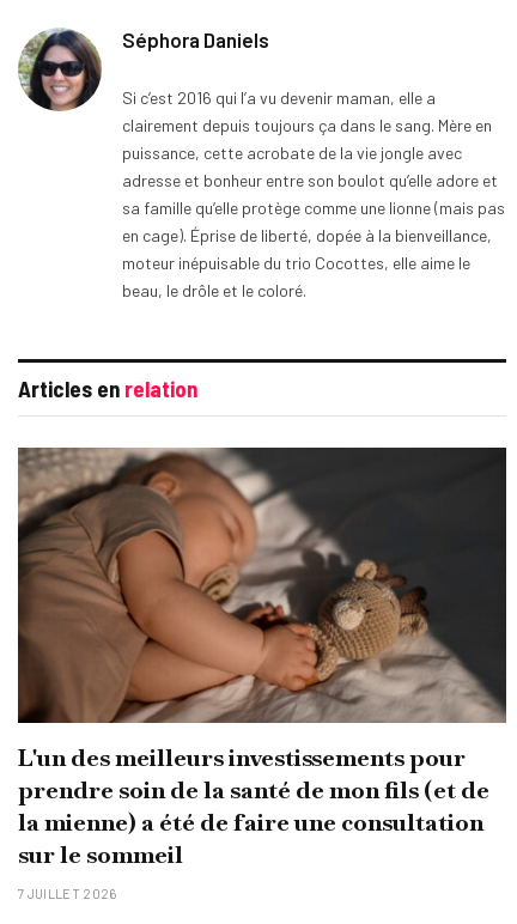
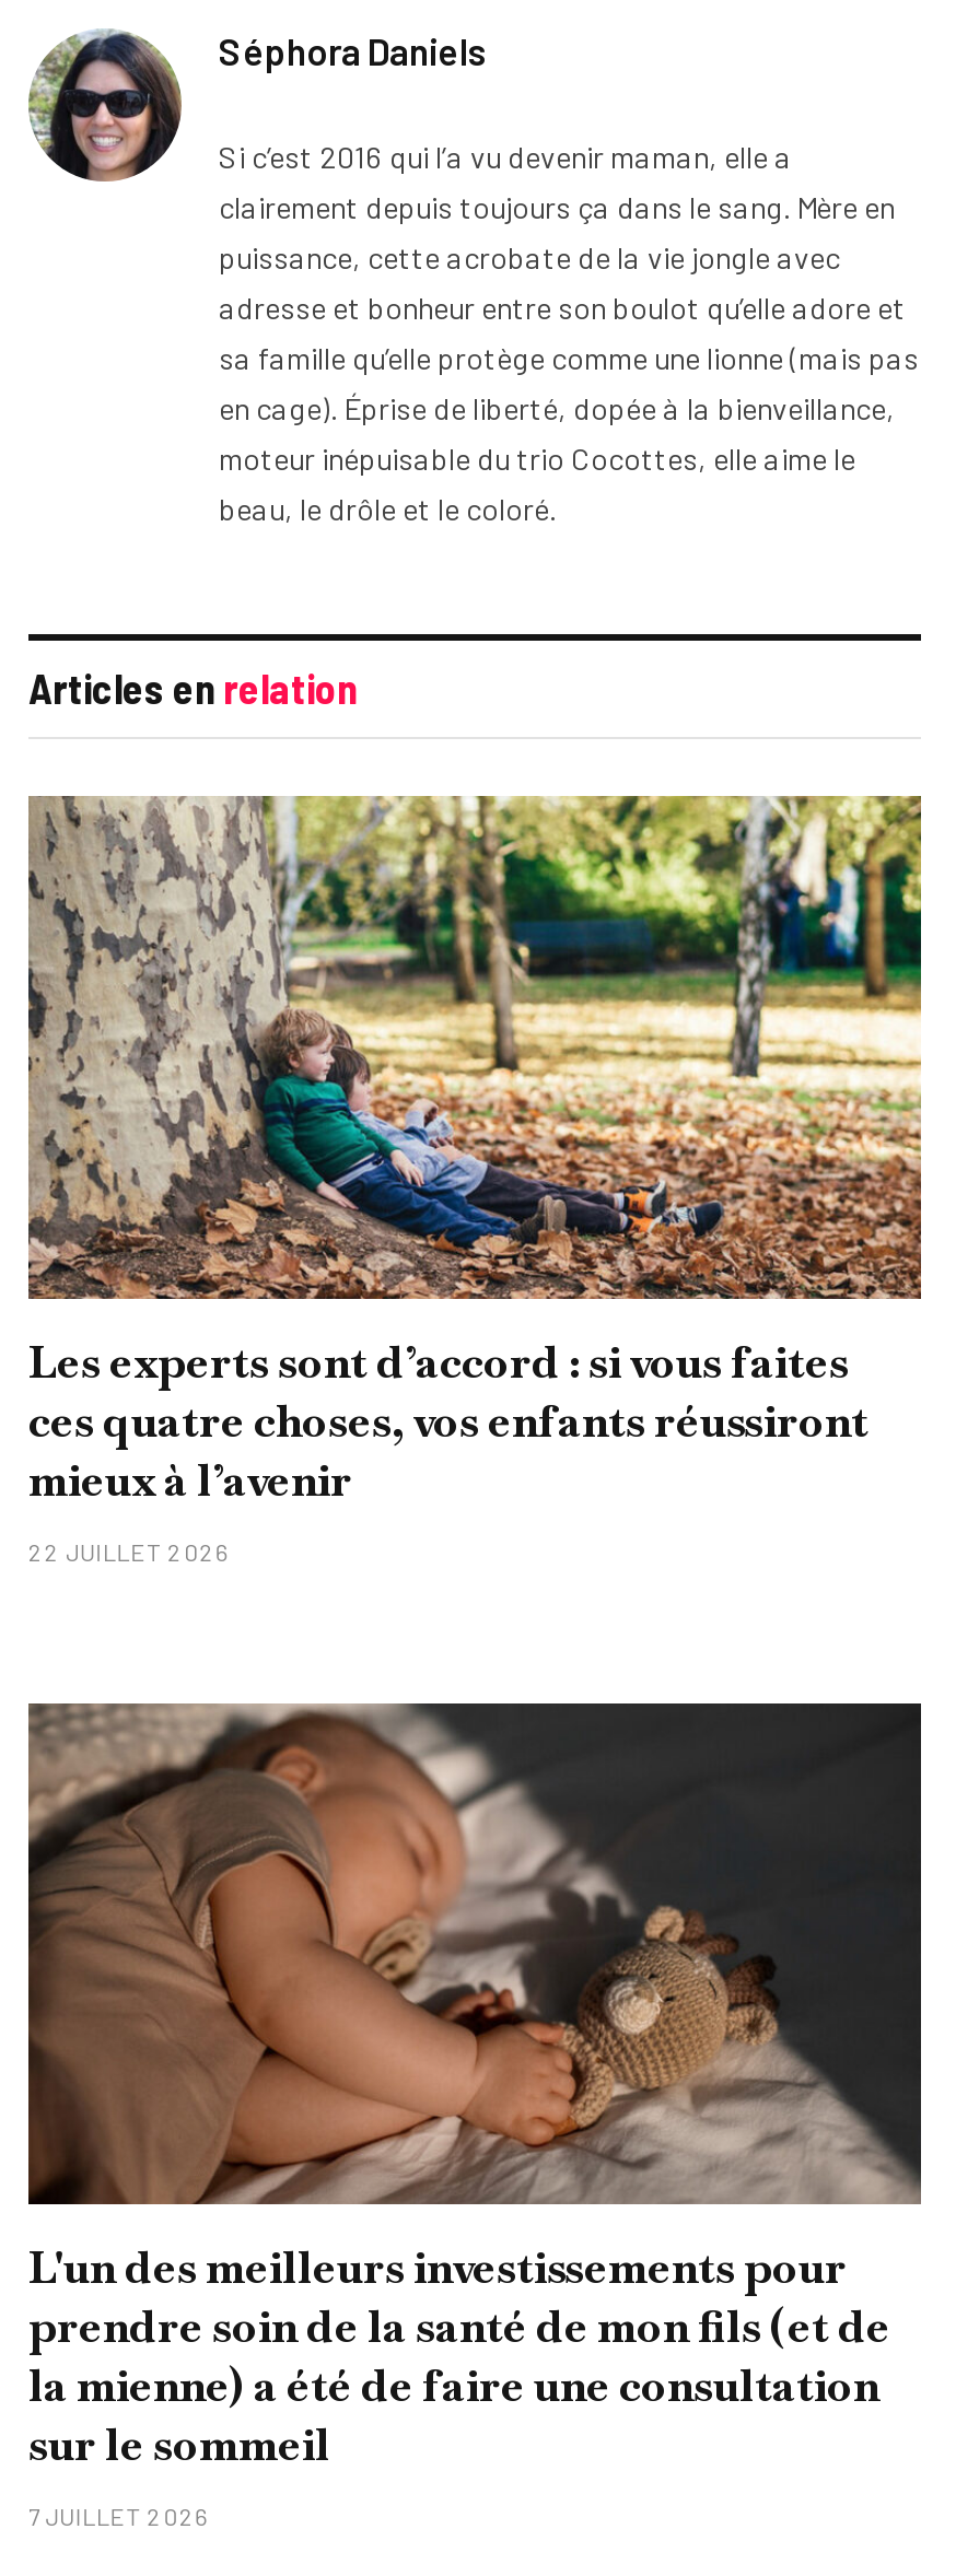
none -> [26,794,923,1565] [image] | Les experts sont d’accord : si vous faites | ces quatre choses, vos enfants réussiront | mieux à l’avenir | 22 JUILLET 2026

